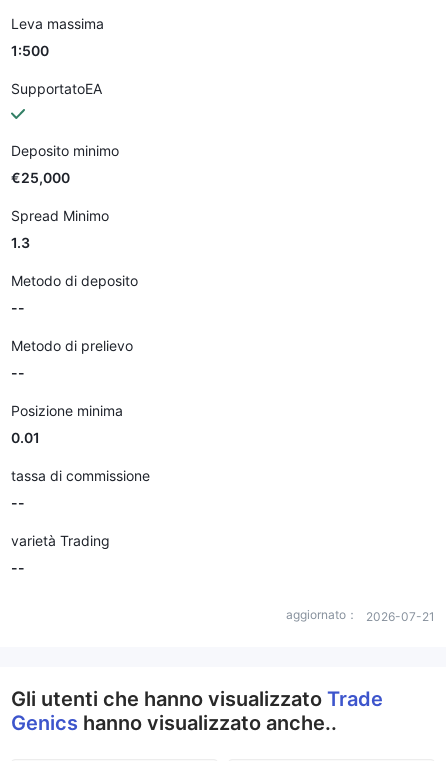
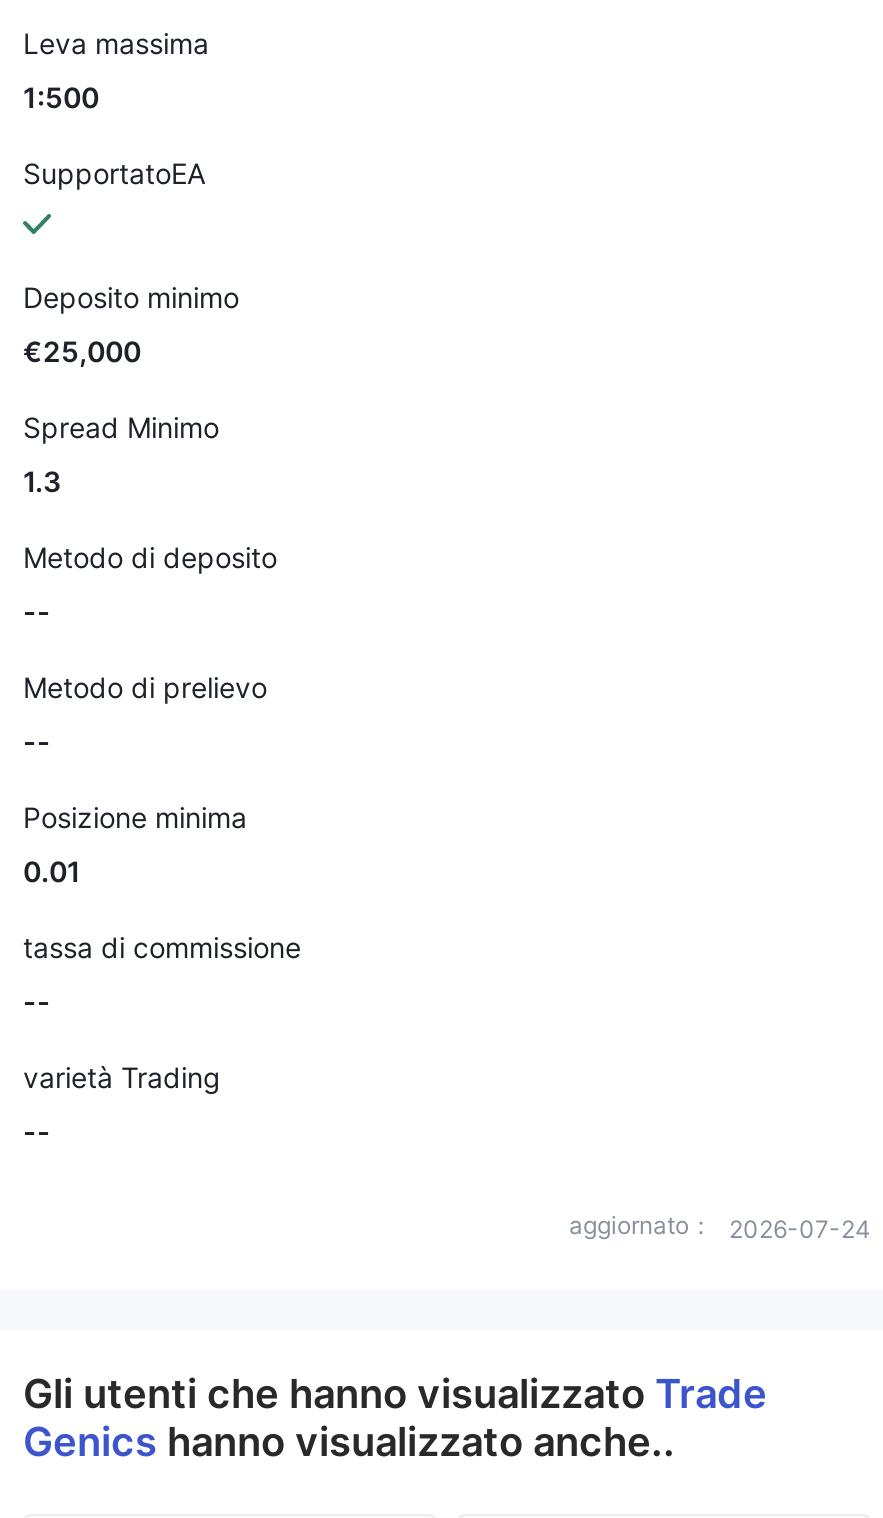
[286,607,435,624] aggiornato： 2026-07-21 -> [569,1210,871,1244] aggiornato： 2026-07-24

